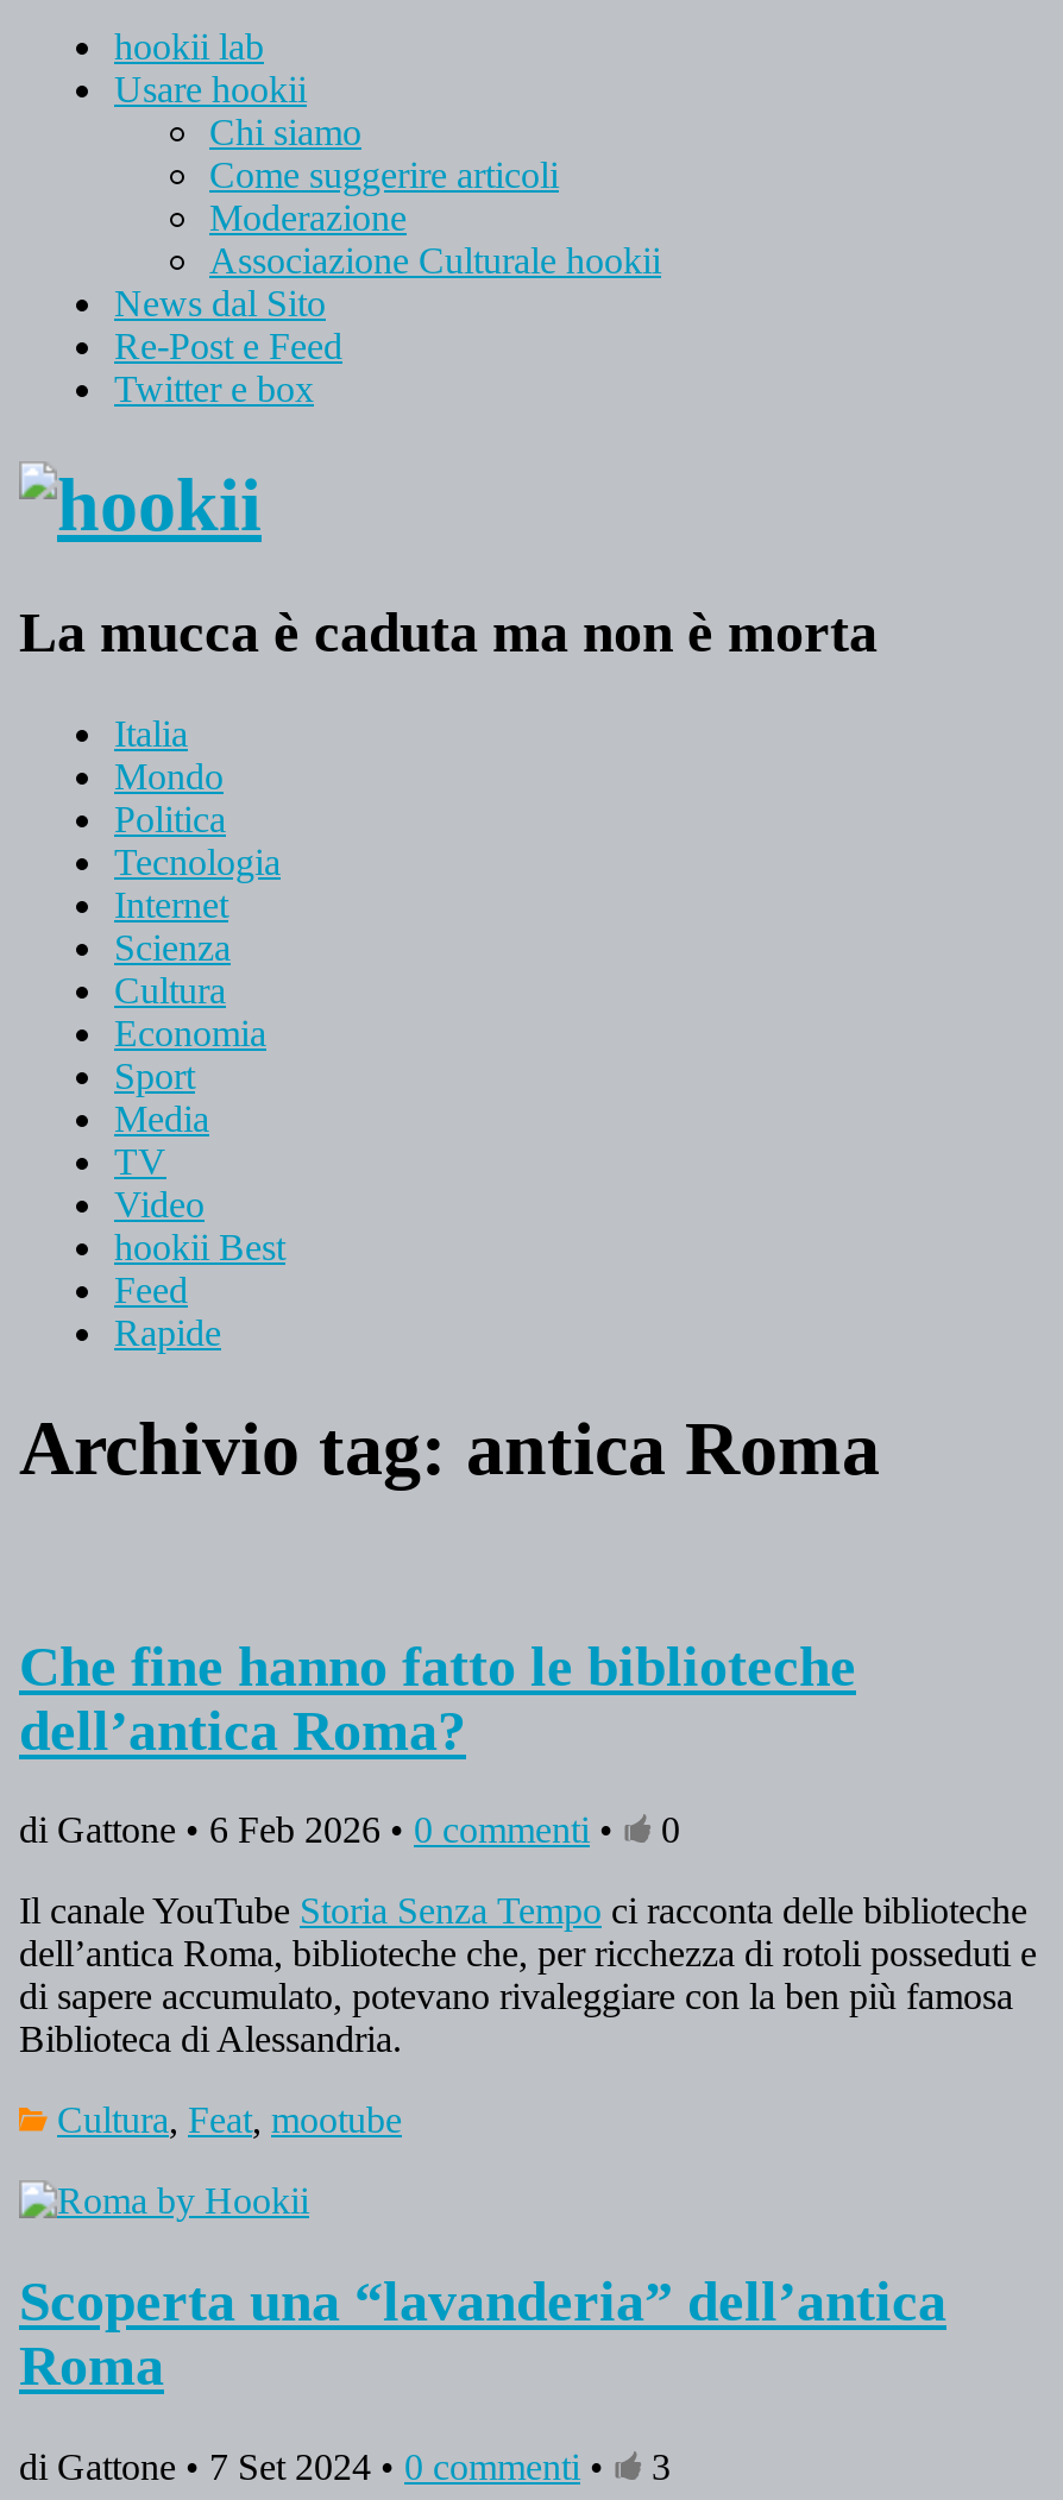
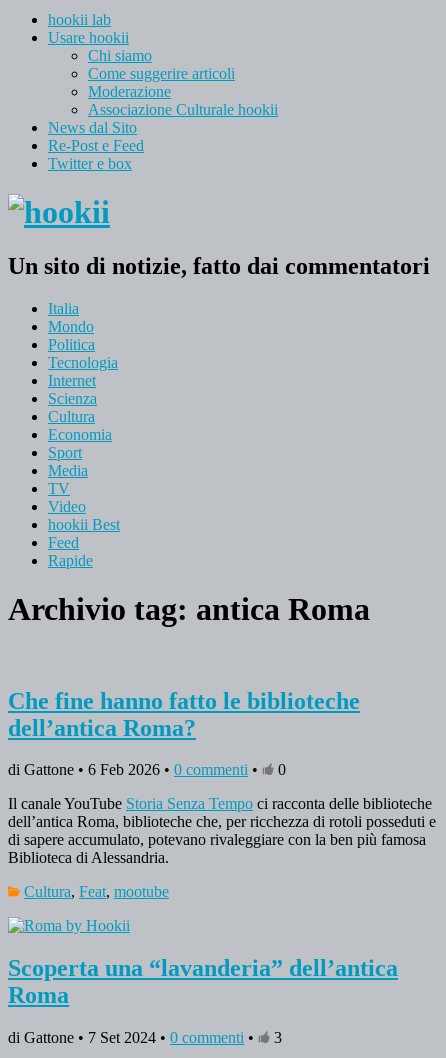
[19,601,878,663] La mucca è caduta ma non è morta -> [8,253,430,279] Un sito di notizie, fatto dai commentatori

